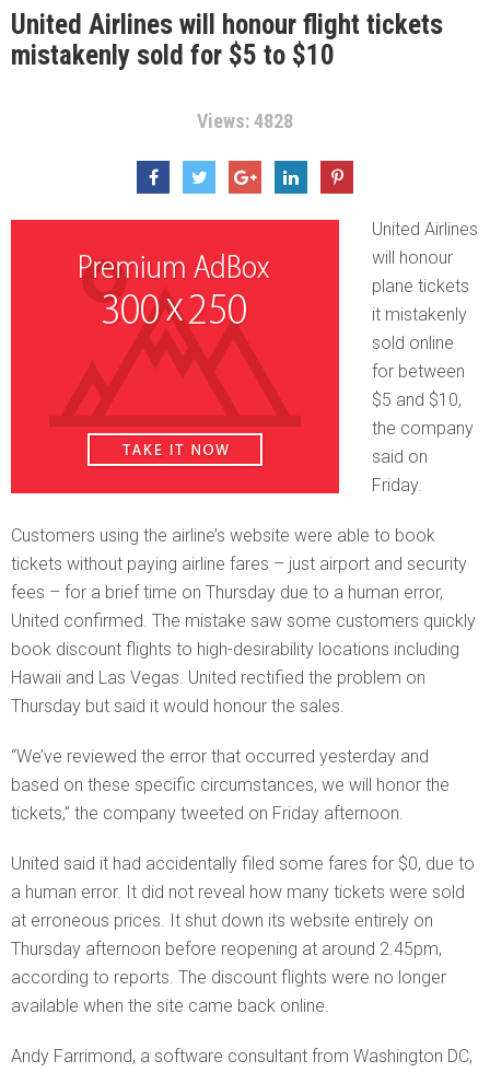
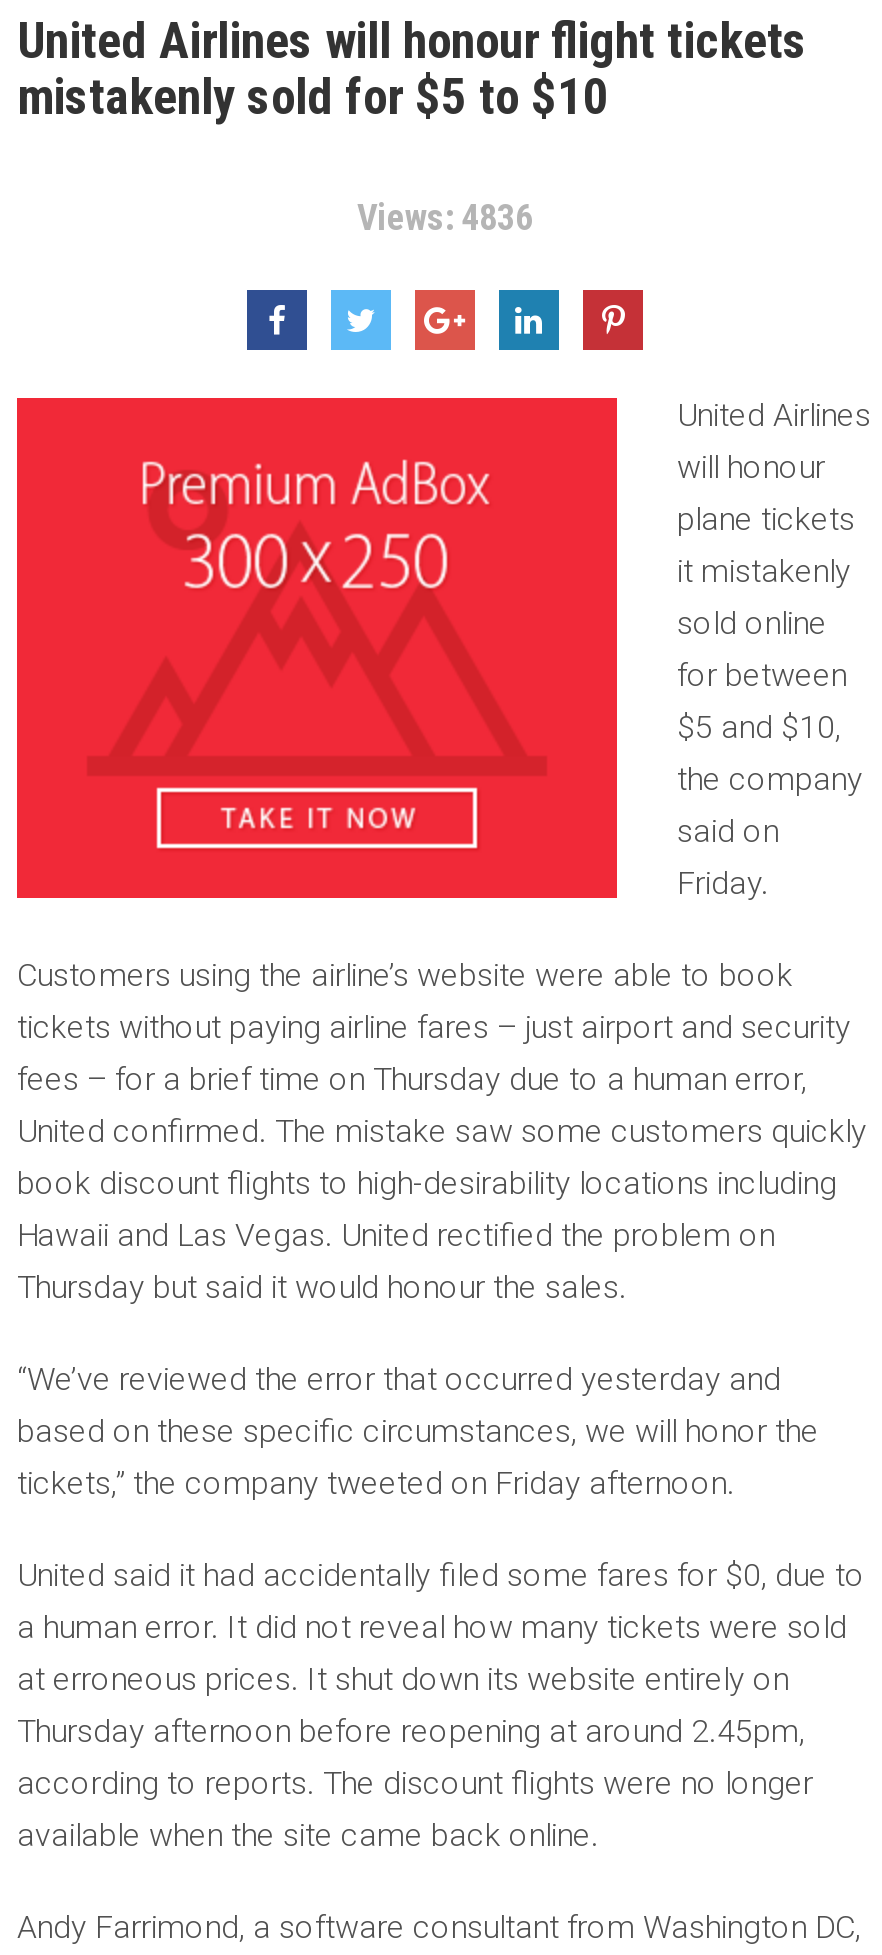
[197,109,293,132] Views: 4828 -> [357,195,533,237] Views: 4836

